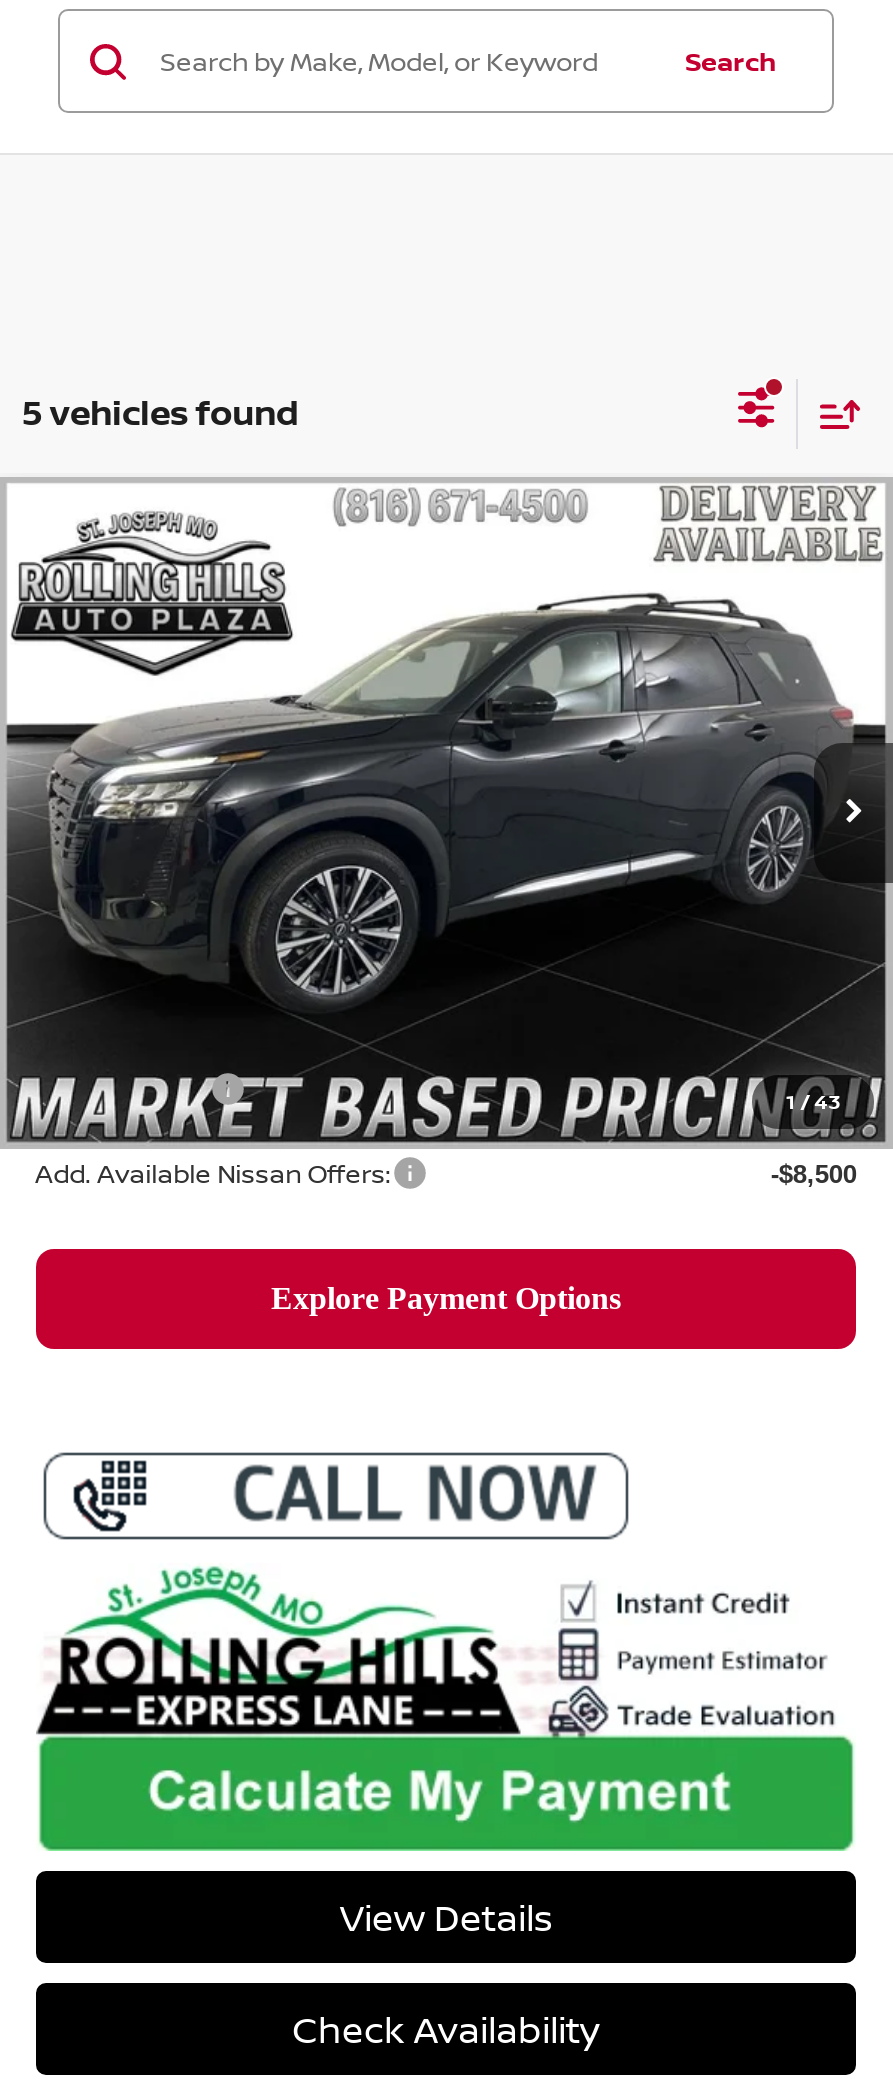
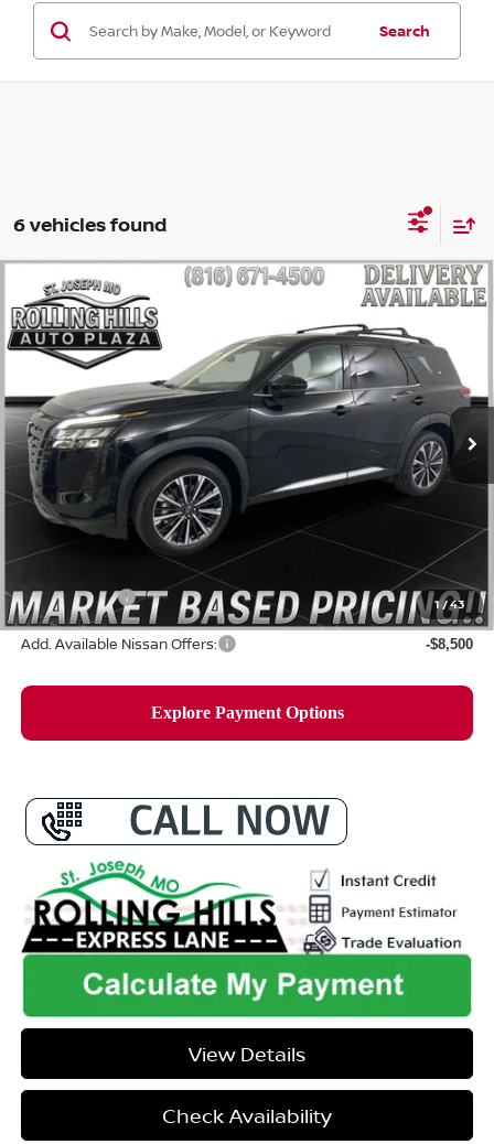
[22,388,298,434] 5 vehicles found -> [13,211,167,236] 6 vehicles found

